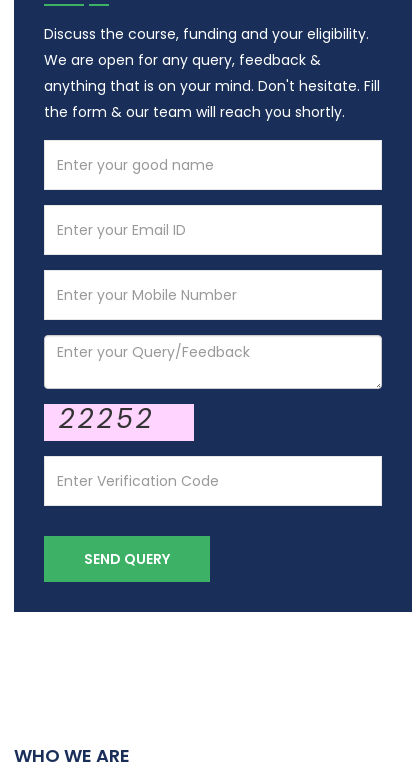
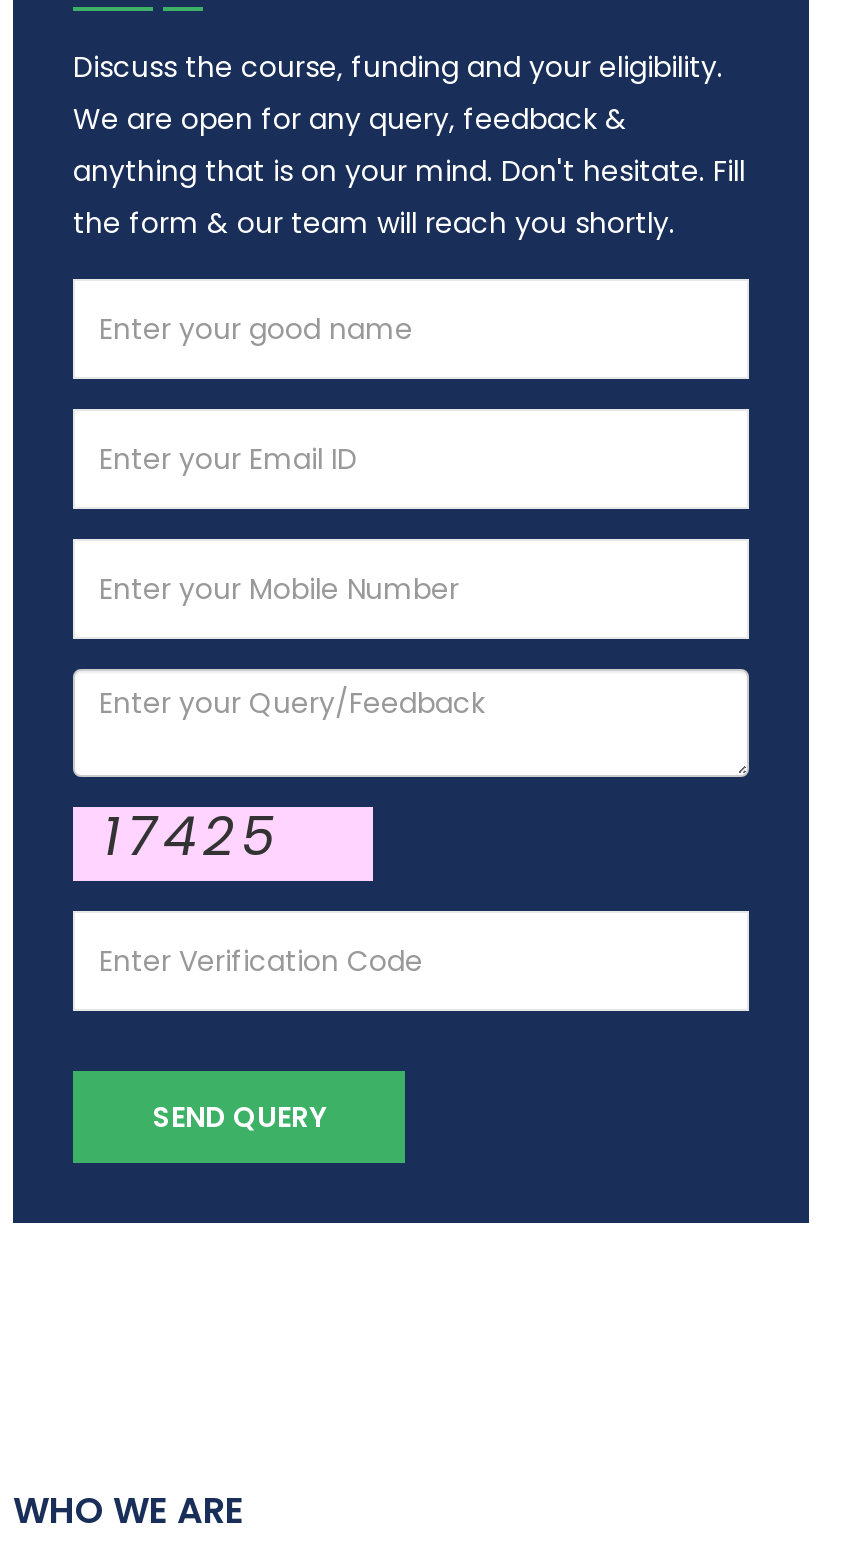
[59,400,155,437] 22252 -> [103,799,281,873] 17425

